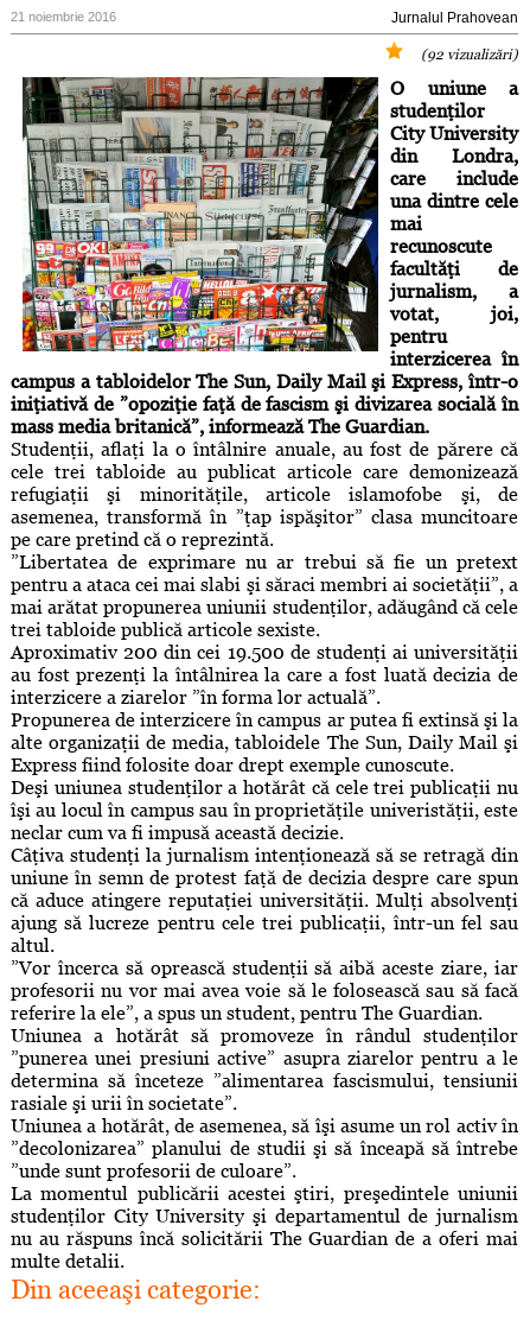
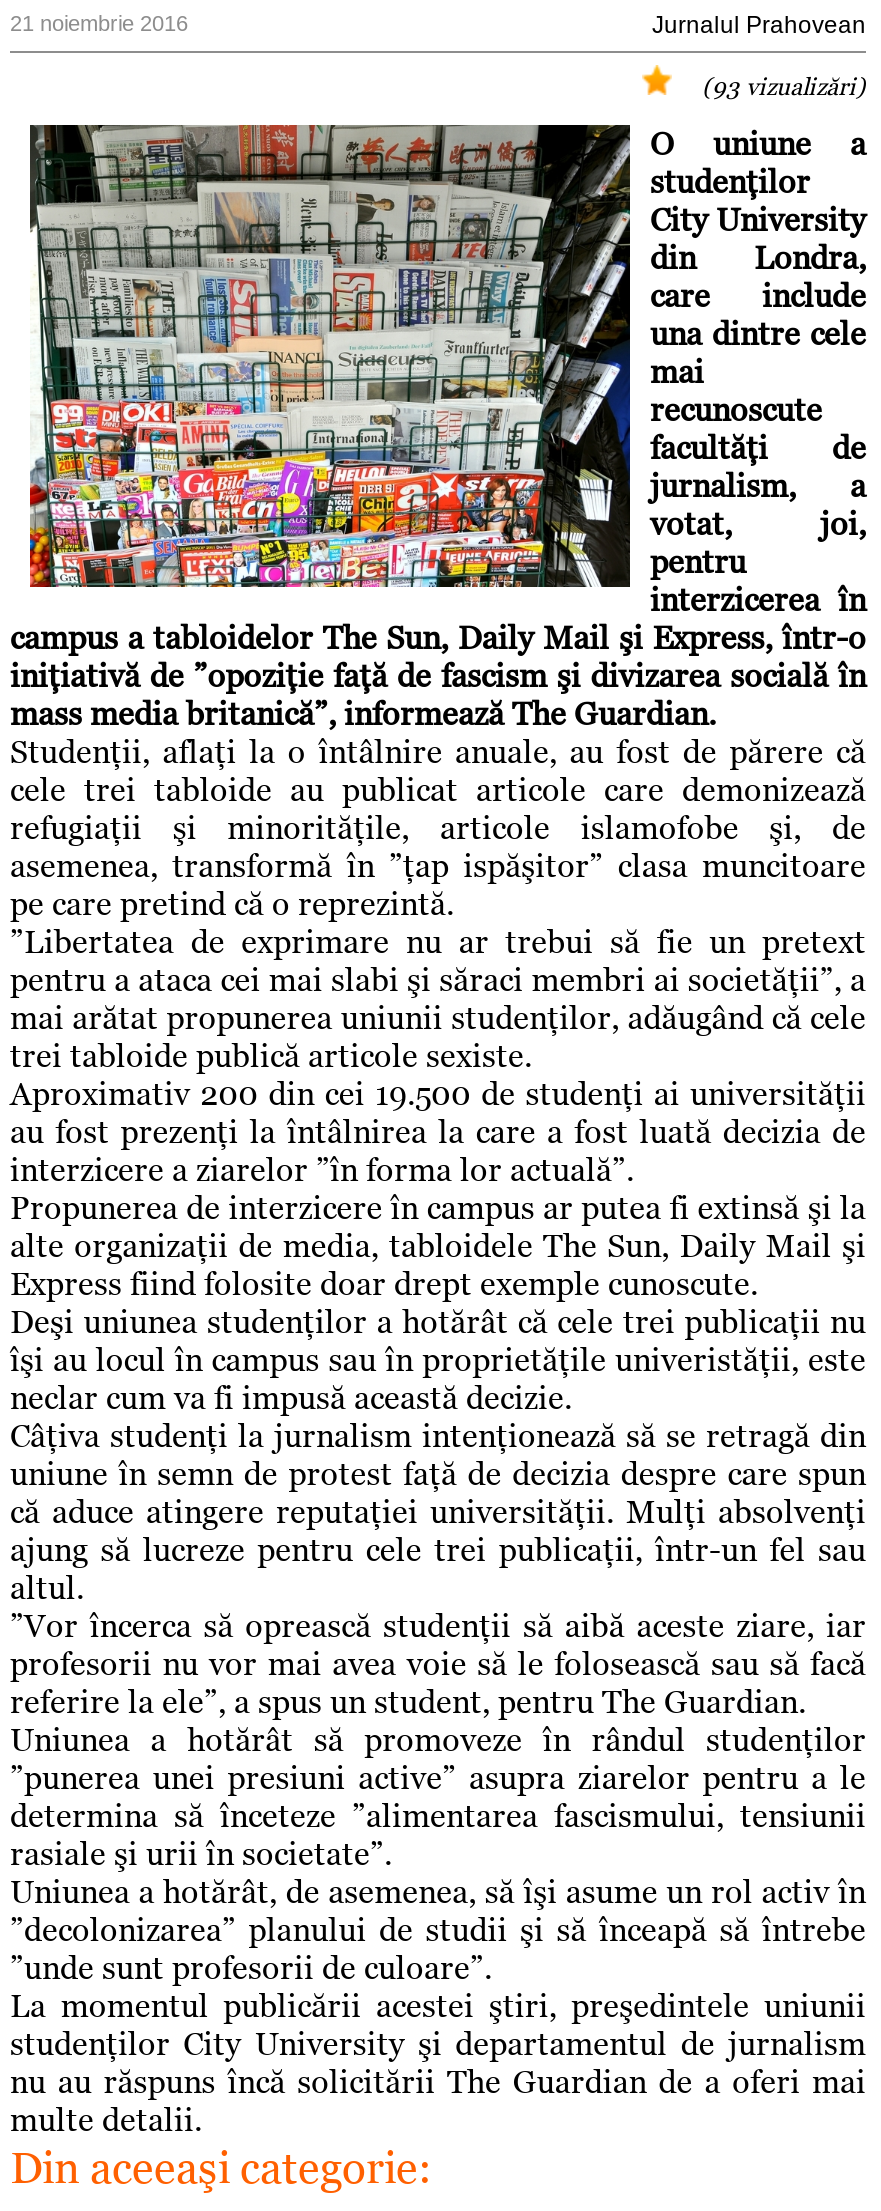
[421,47,518,63] (92 vizualizări) -> [702,74,866,102] (93 vizualizări)

